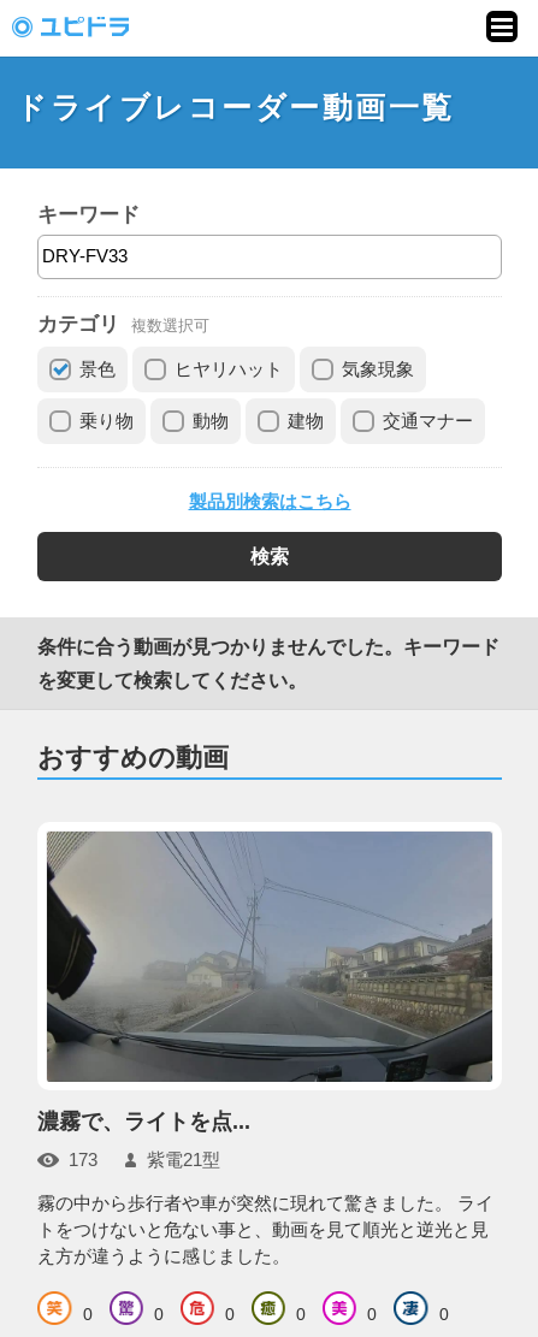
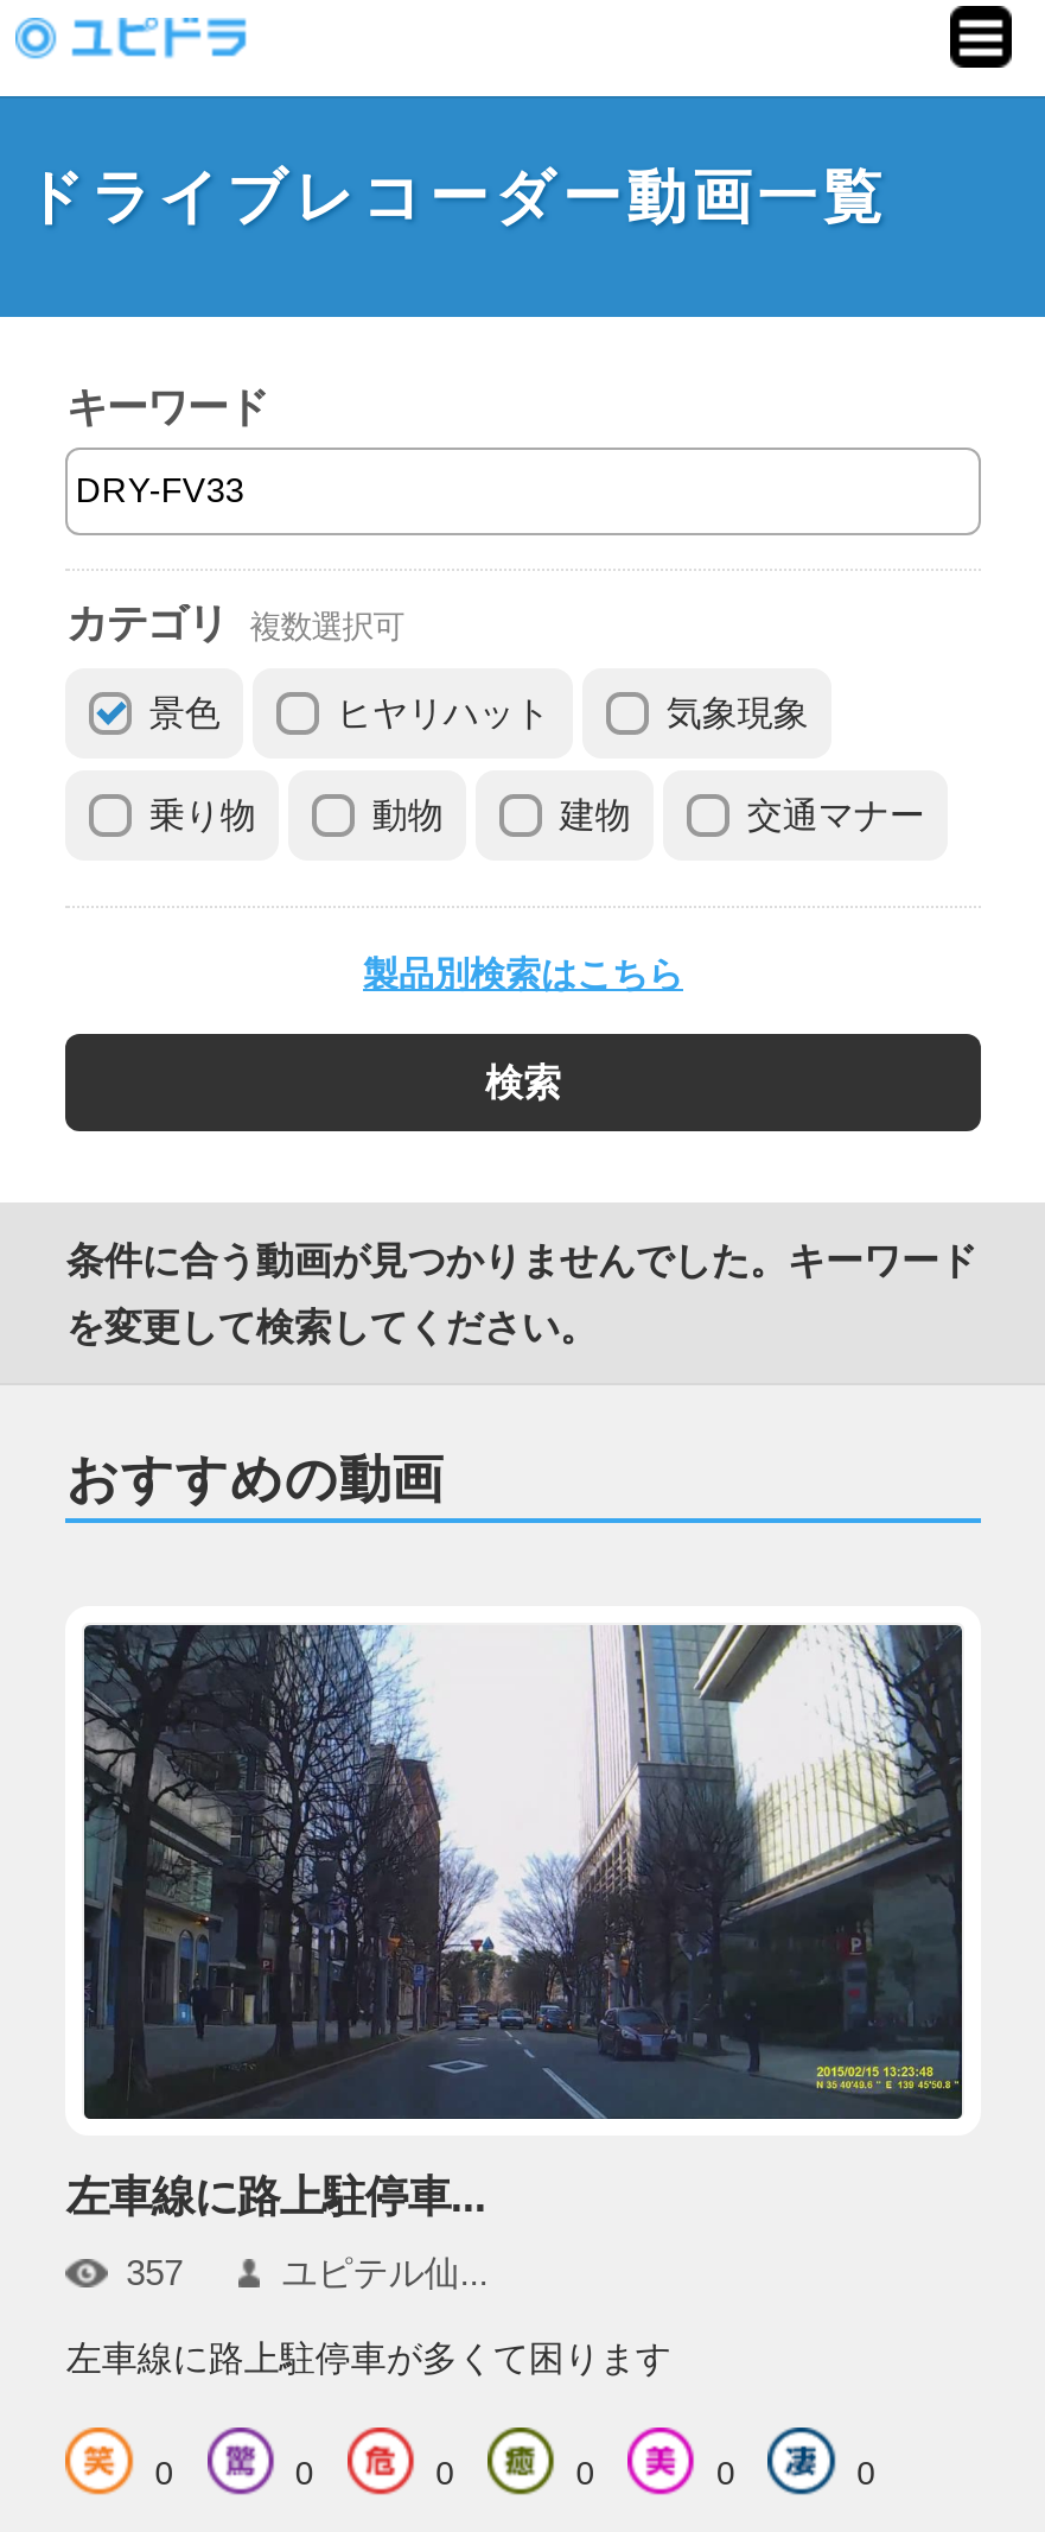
[38,830,492,1134] [image] | 濃霧で、ライトを点... -> [66,1623,962,2221] [image] | 左車線に路上駐停車...
[68,1150,221,1169] 173 | 紫電21型 -> [126,2253,488,2291] 357 | ユピテル仙...
[38,1194,494,1266] 霧の中から歩行者や車が突然に現れて驚きました。 ライ | トをつけないと危ない事と、動画を見て順光と逆光と見 | え方が違うように感じました。 -> [66,2341,671,2379] 左車線に路上駐停車が多くて困ります

